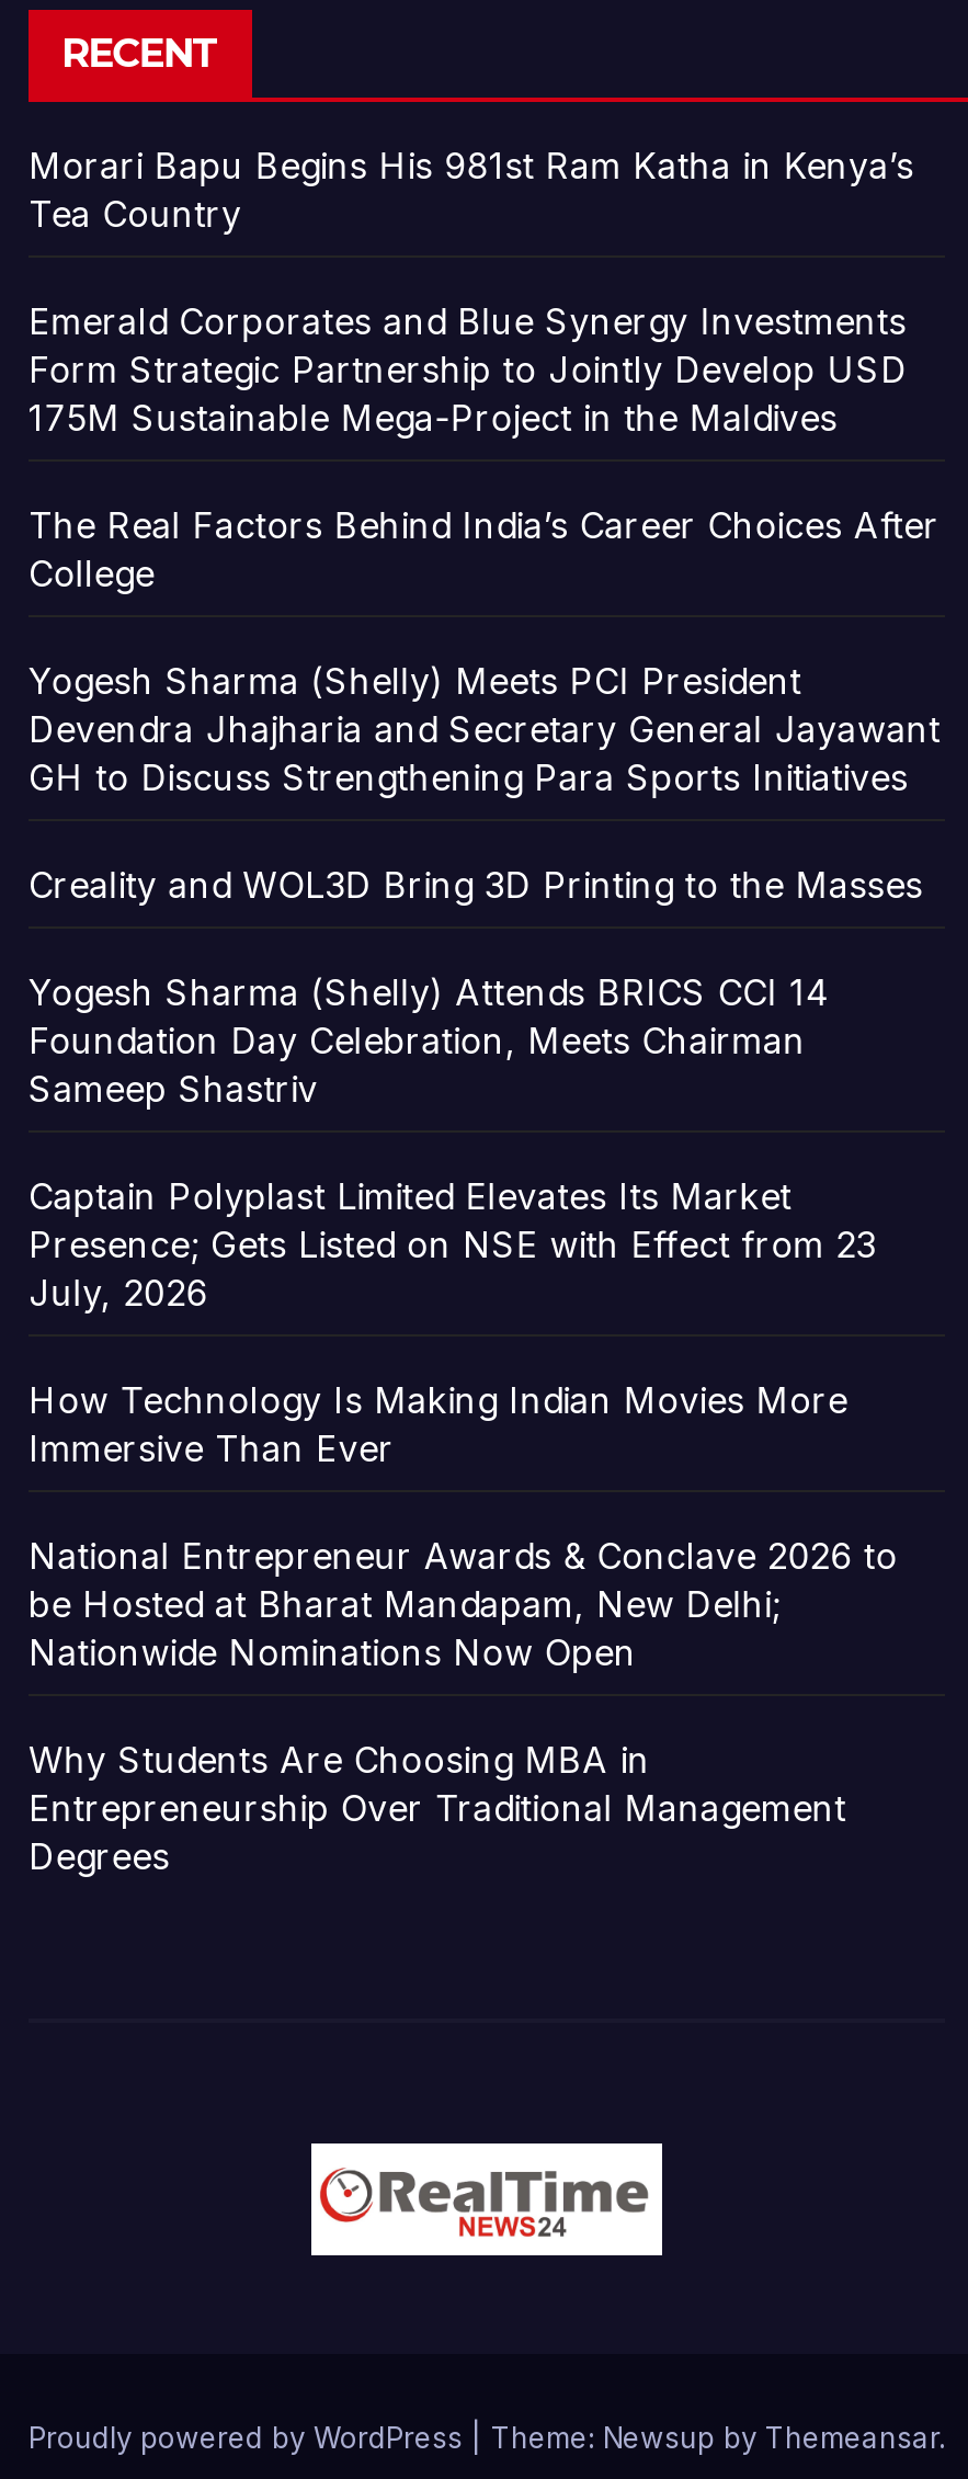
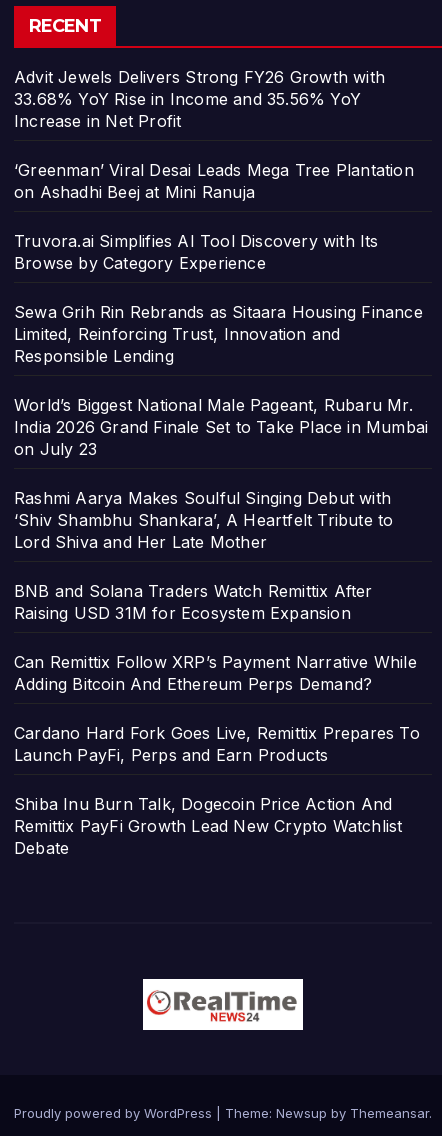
[29,145,914,237] Morari Bapu Begins His 981st Ram Katha in Kenya’s | Tea Country -> [14,67,385,131] Advit Jewels Delivers Strong FY26 Growth with | 33.68% YoY Rise in Income and 35.56% YoY | Increase in Net Profit
[29,300,907,441] Emerald Corporates and Blue Synergy Investments | Form Strategic Partnership to Jointly Develop USD | 175M Sustainable Mega-Project in the Maldives -> [14,160,414,202] ‘Greenman’ Viral Desai Leads Mega Tree Plantation | on Ashadhi Beej at Mini Ranuja
[29,504,939,596] The Real Factors Behind India’s Career Choices After | College -> [14,231,379,273] Truvora.ai Simplifies AI Tool Discovery with Its | Browse by Category Experience
[29,660,940,800] Yogesh Sharma (Shelly) Meets PCI President | Devendra Jhajharia and Secretary General Jayawant | GH to Discuss Strengthening Para Sports Initiatives -> [14,302,423,366] Sewa Grih Rin Rebrands as Sitaara Housing Finance | Limited, Reinforcing Trust, Innovation and | Responsible Lending
[29,864,923,908] Creality and WOL3D Bring 3D Printing to the Masses -> [14,395,428,459] World’s Biggest National Male Pageant, Rubaru Mr. | India 2026 Grand Finale Set to Take Place in Mumbai | on July 23
[29,971,830,1112] Yogesh Sharma (Shelly) Attends BRICS CCI 14 | Foundation Day Celebration, Meets Chairman | Sameep Shastriv -> [14,488,393,552] Rashmi Aarya Makes Soulful Singing Debut with | ‘Shiv Shambhu Shankara’, A Heartfelt Tribute to | Lord Shiva and Her Late Mother
[29,1175,876,1315] Captain Polyplast Limited Elevates Its Market | Presence; Gets Listed on NSE with Effect from 23 | July, 2026 -> [14,581,373,623] BNB and Solana Traders Watch Remittix After | Raising USD 31M for Ecosystem Expansion
[29,1379,848,1471] How Technology Is Making Indian Movies More | Immersive Than Ever -> [14,652,417,694] Can Remittix Follow XRP’s Payment Narrative While | Adding Bitcoin And Ethereum Perps Demand?
[29,1535,898,1675] National Entrepreneur Awards & Conclave 2026 to | be Hosted at Bharat Mandapam, New Delhi; | Nationwide Nominations Now Open -> [14,723,420,765] Cardano Hard Fork Goes Live, Remittix Prepares To | Launch PayFi, Perps and Earn Products
[29,1739,846,1879] Why Students Are Choosing MBA in | Entrepreneurship Over Traditional Management | Degrees -> [14,794,402,858] Shiba Inu Burn Talk, Dogecoin Price Action And | Remittix PayFi Growth Lead New Crypto Watchlist | Debate

